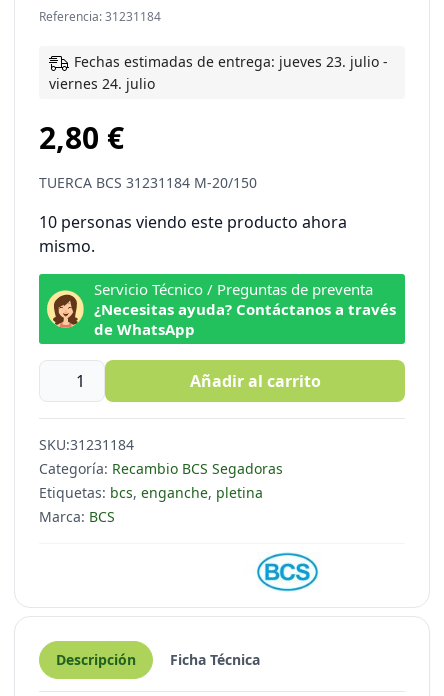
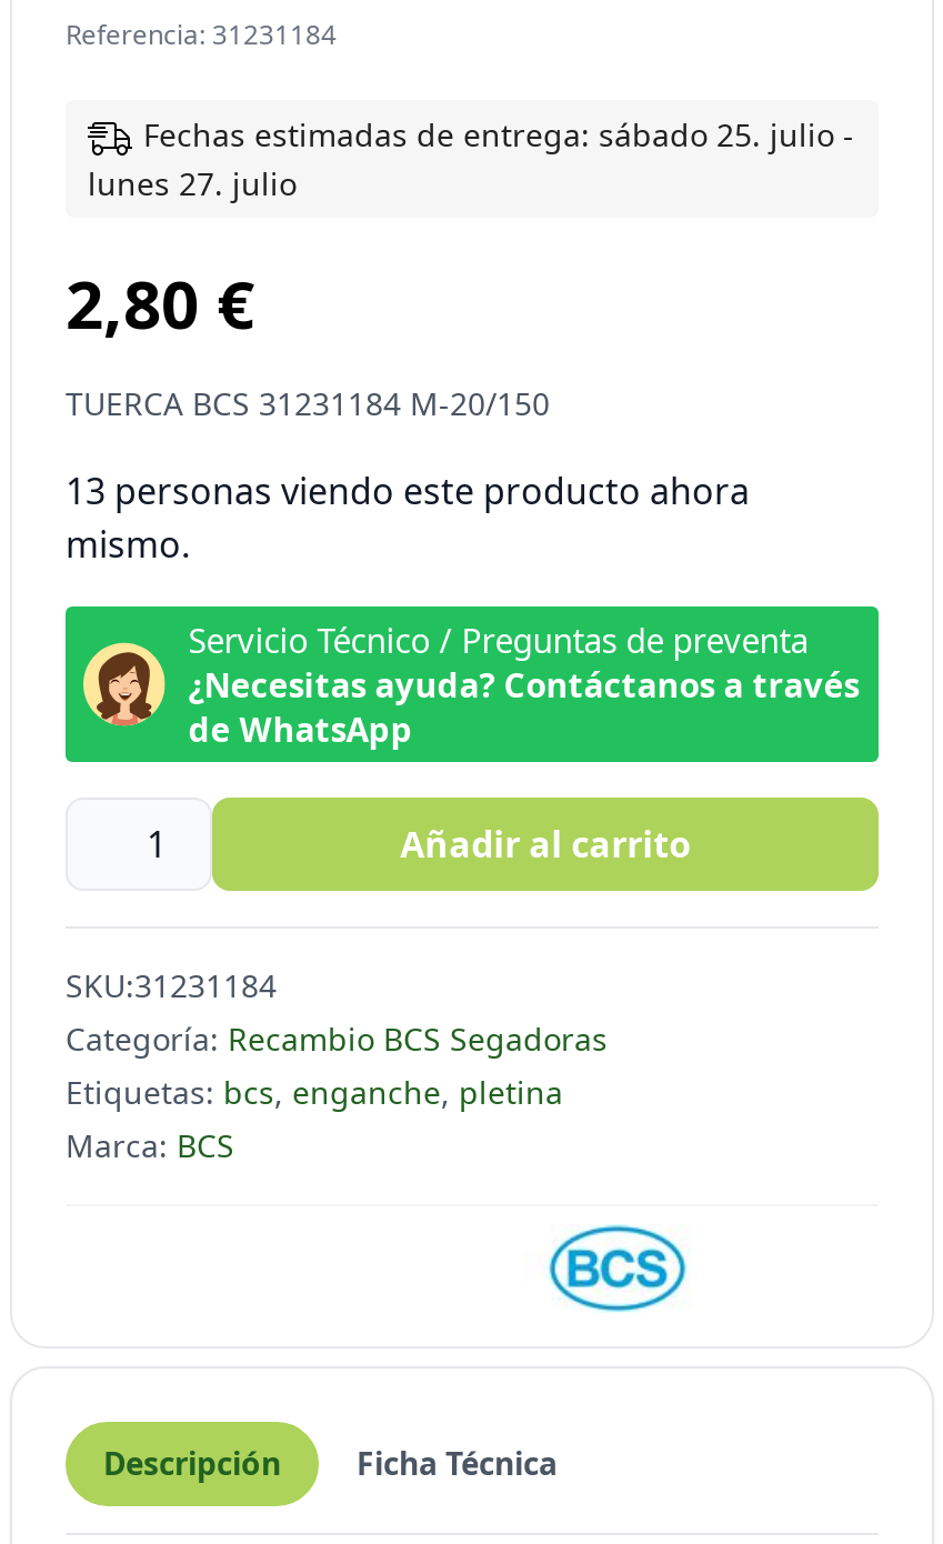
[74,52,388,71] Fechas estimadas de entrega: jueves 23. julio - -> [143,114,854,156] Fechas estimadas de entrega: sábado 25. julio -
[49,74,155,93] viernes 24. julio -> [88,163,297,205] lunes 27. julio
[39,211,347,233] 10 personas viendo este producto ahora -> [66,468,750,517] 13 personas viendo este producto ahora

